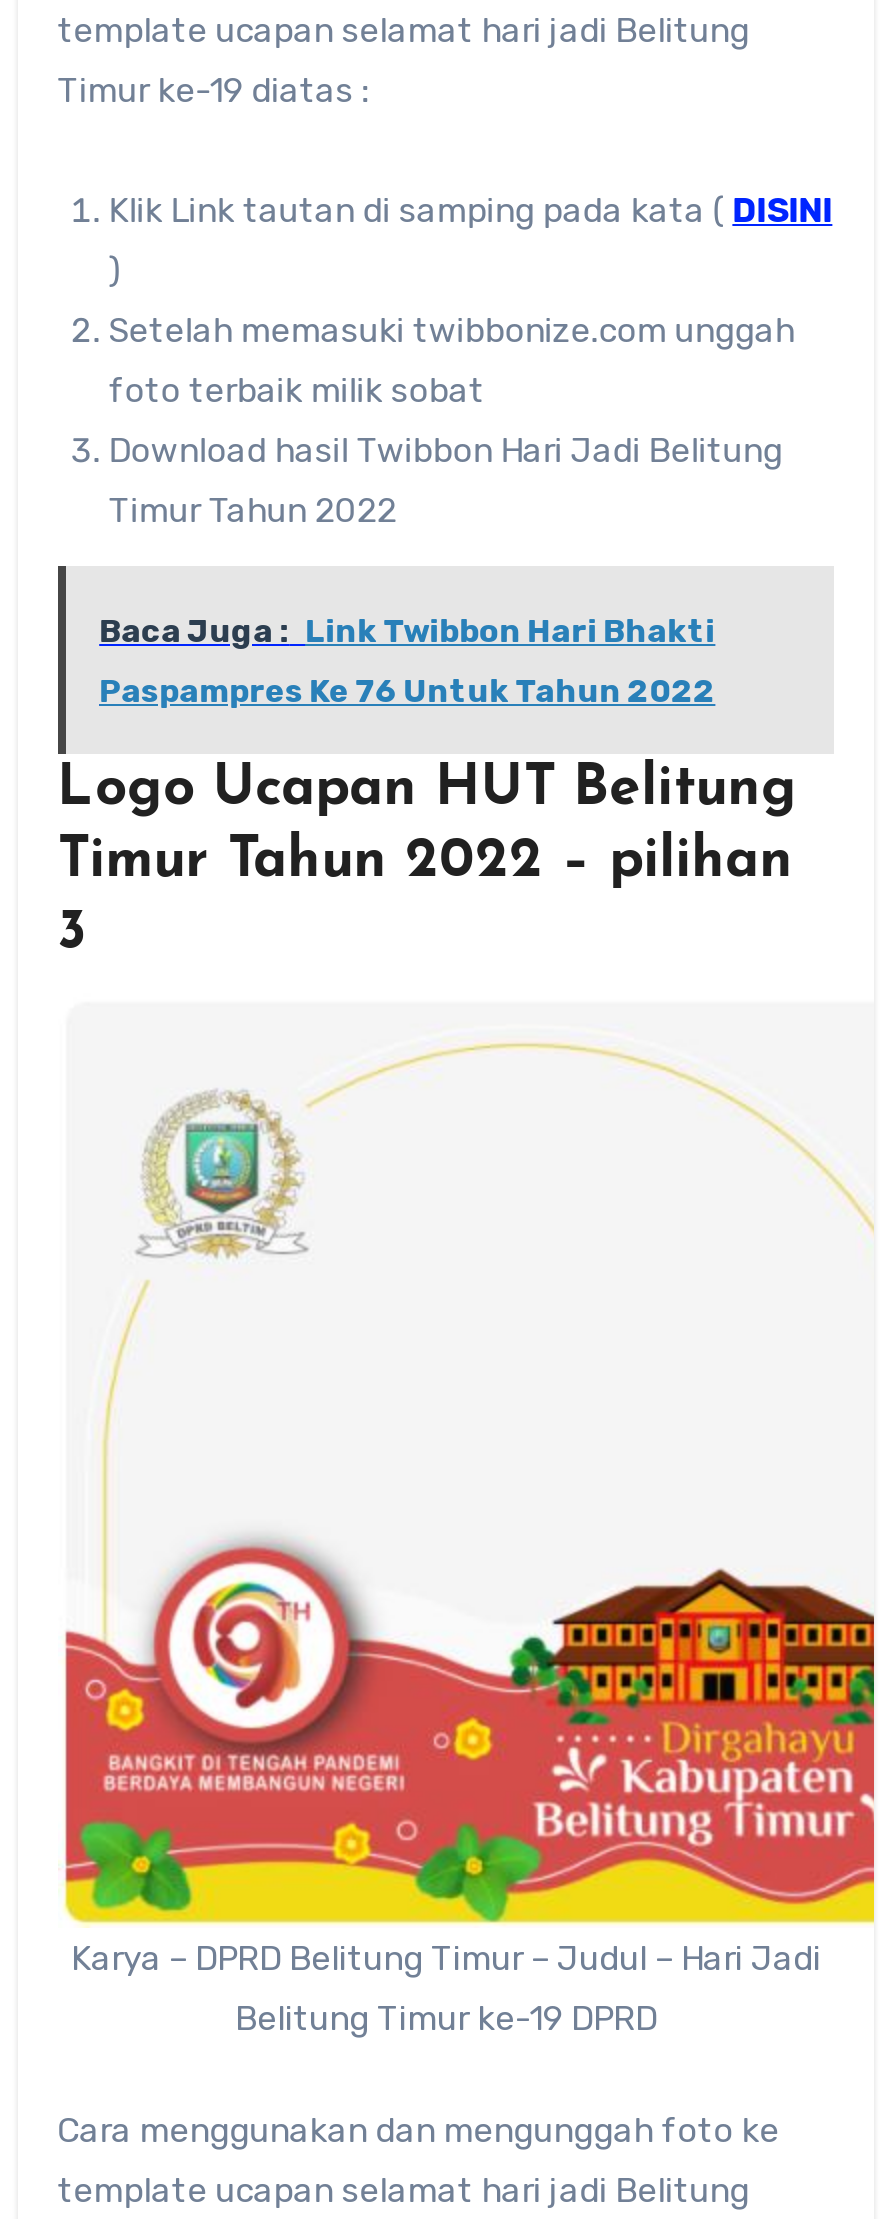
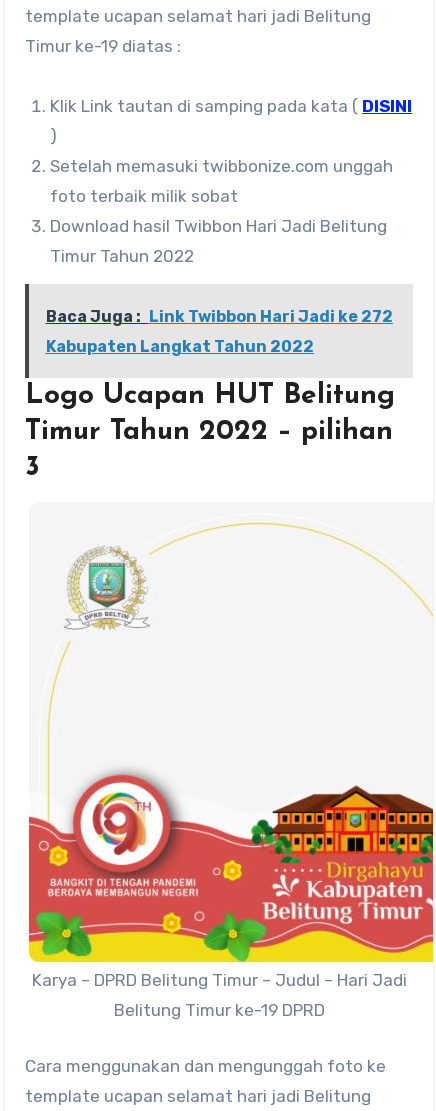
[99,612,715,650] Baca Juga : Link Twibbon Hari Bhakti -> [46,307,393,326] Baca Juga : Link Twibbon Hari Jadi ke 272
[99,672,715,710] Paspampres Ke 76 Untuk Tahun 2022 -> [46,337,314,356] Kabupaten Langkat Tahun 2022

